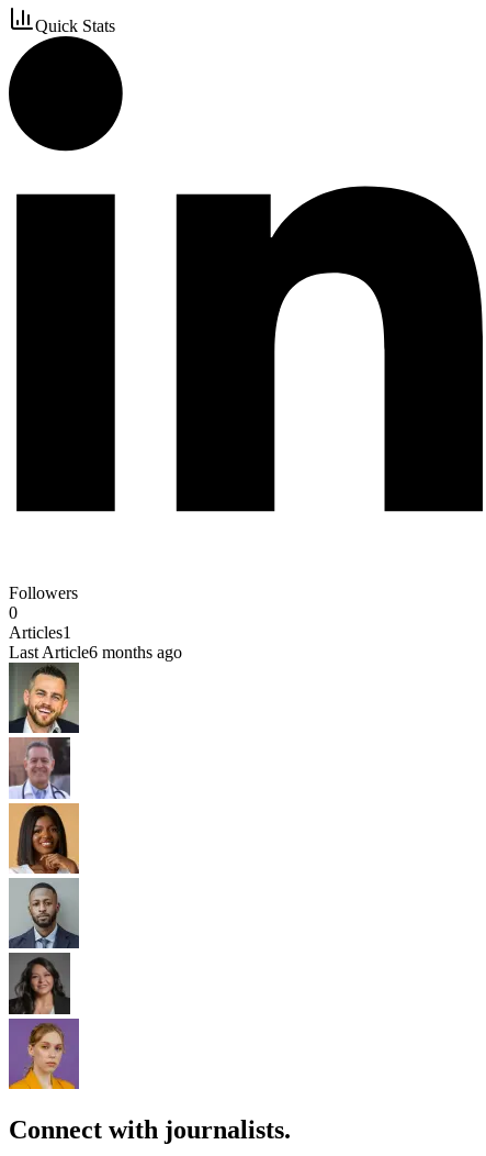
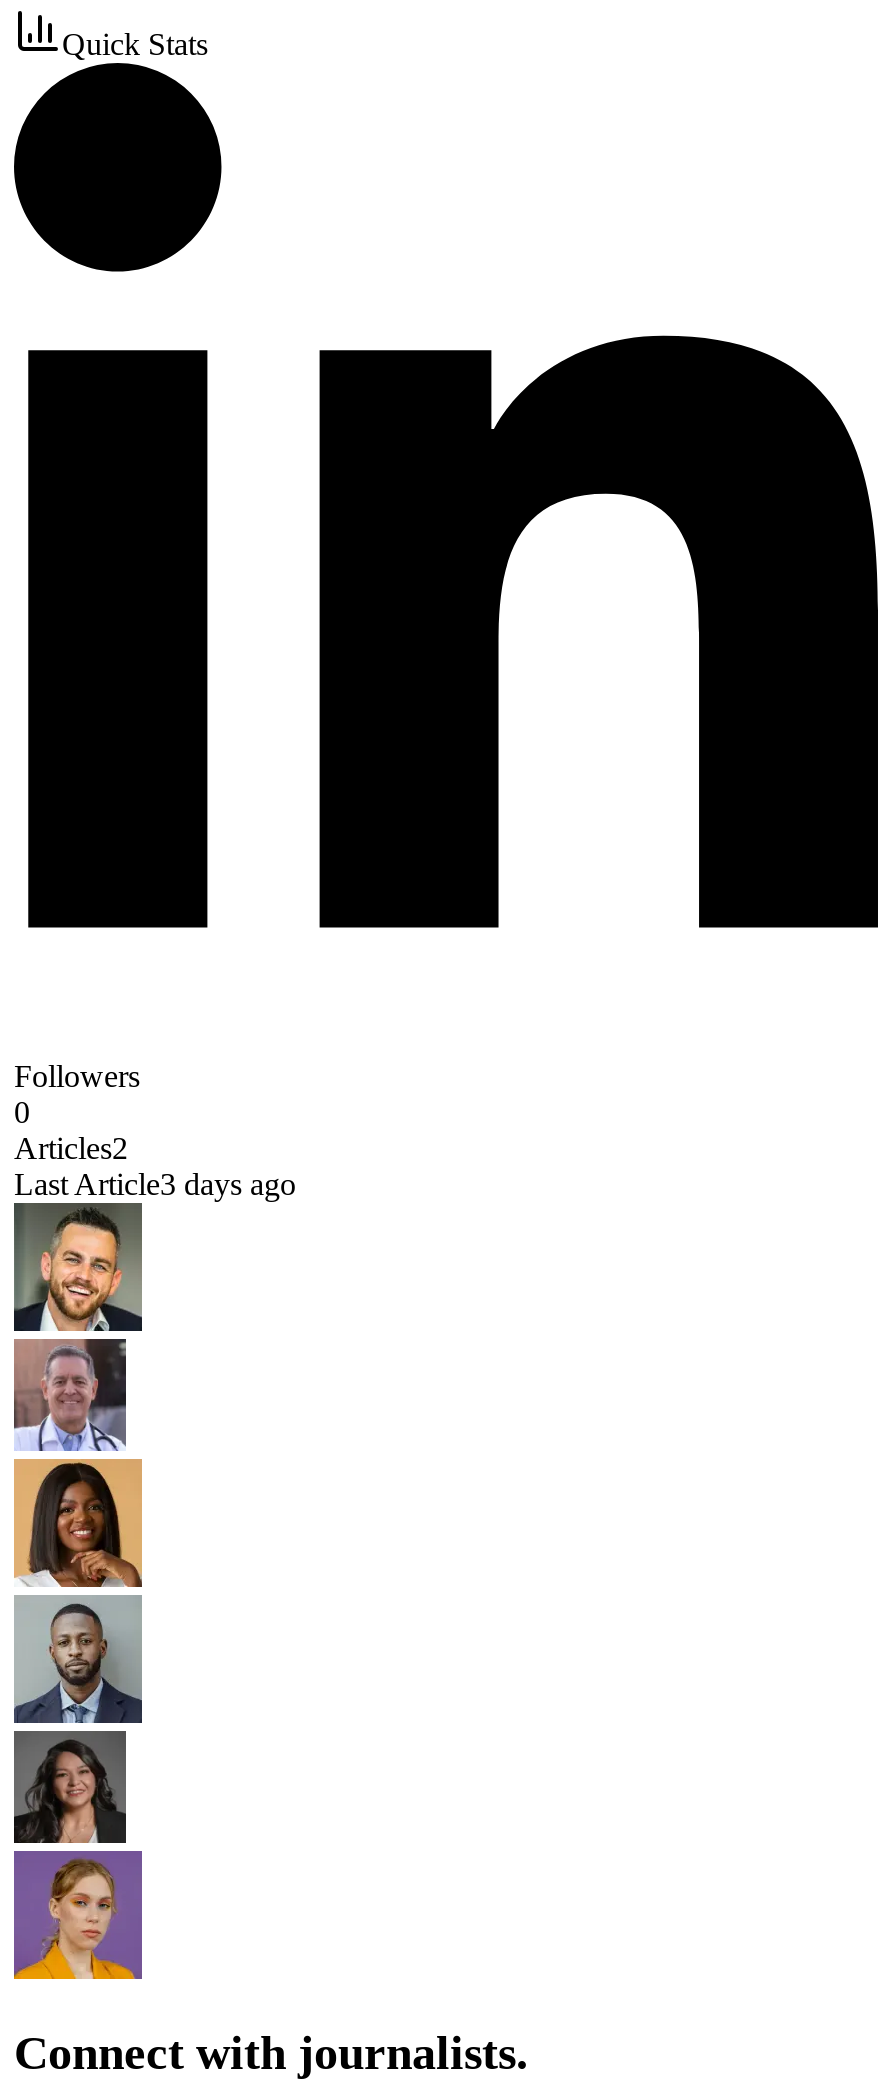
[9,623,71,642] Articles1 -> [14,1131,128,1165] Articles2
[9,643,182,662] Last Article6 months ago -> [14,1167,296,1201] Last Article3 days ago

